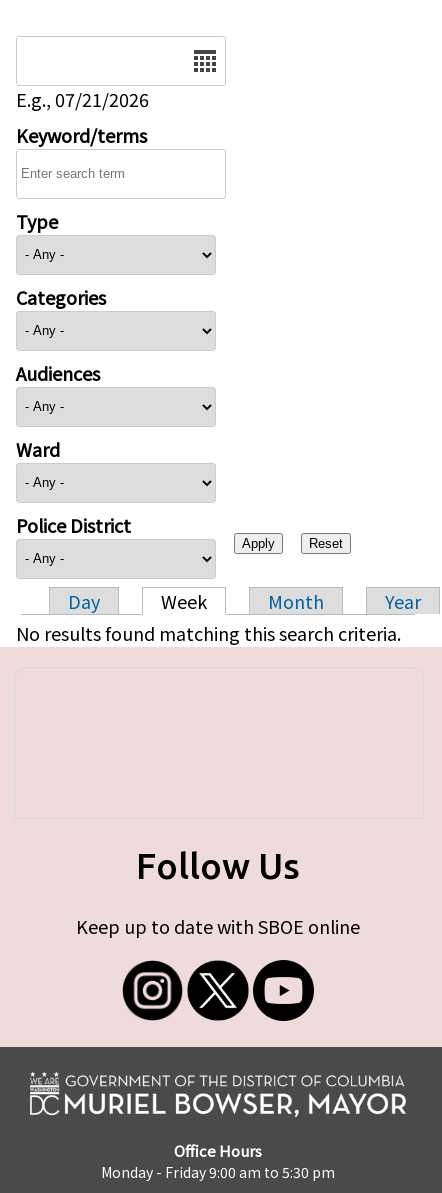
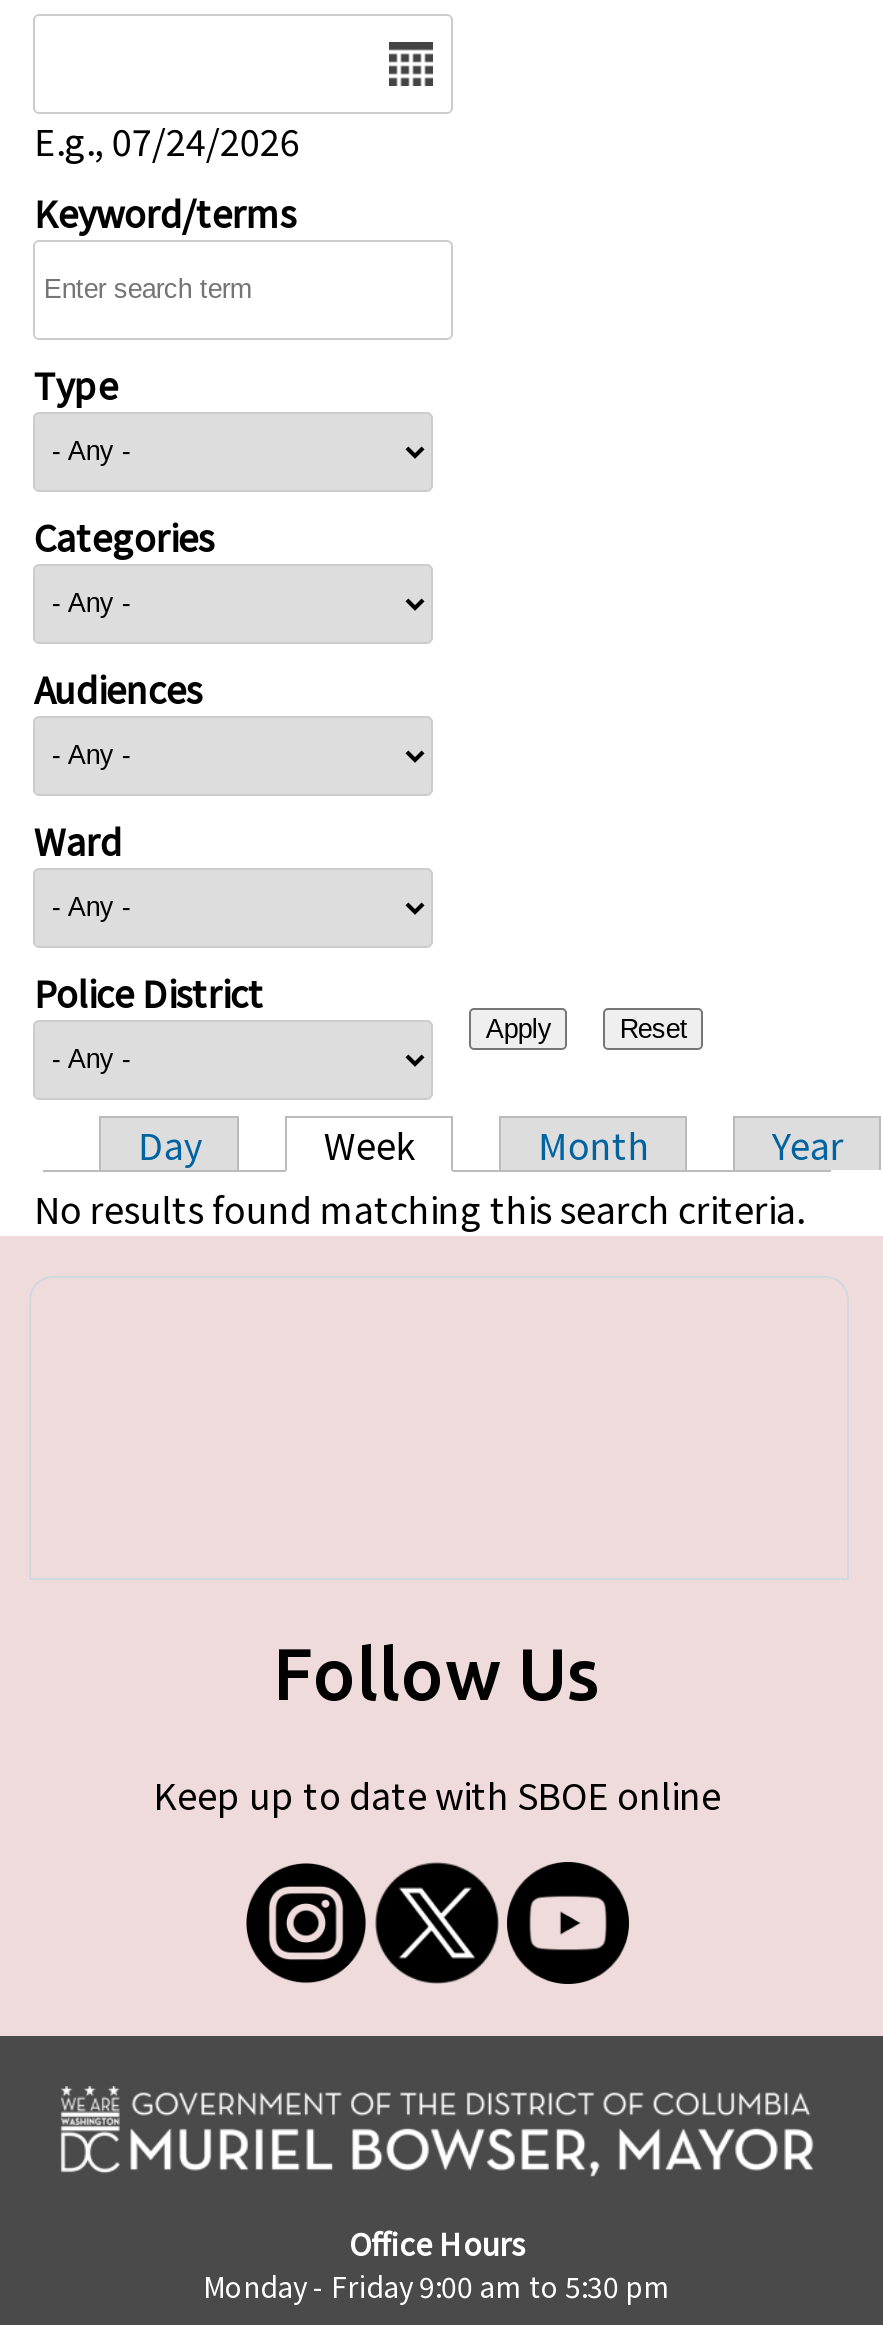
[16,85,149,111] E.g., 07/21/2026 -> [34,113,300,165] E.g., 07/24/2026

